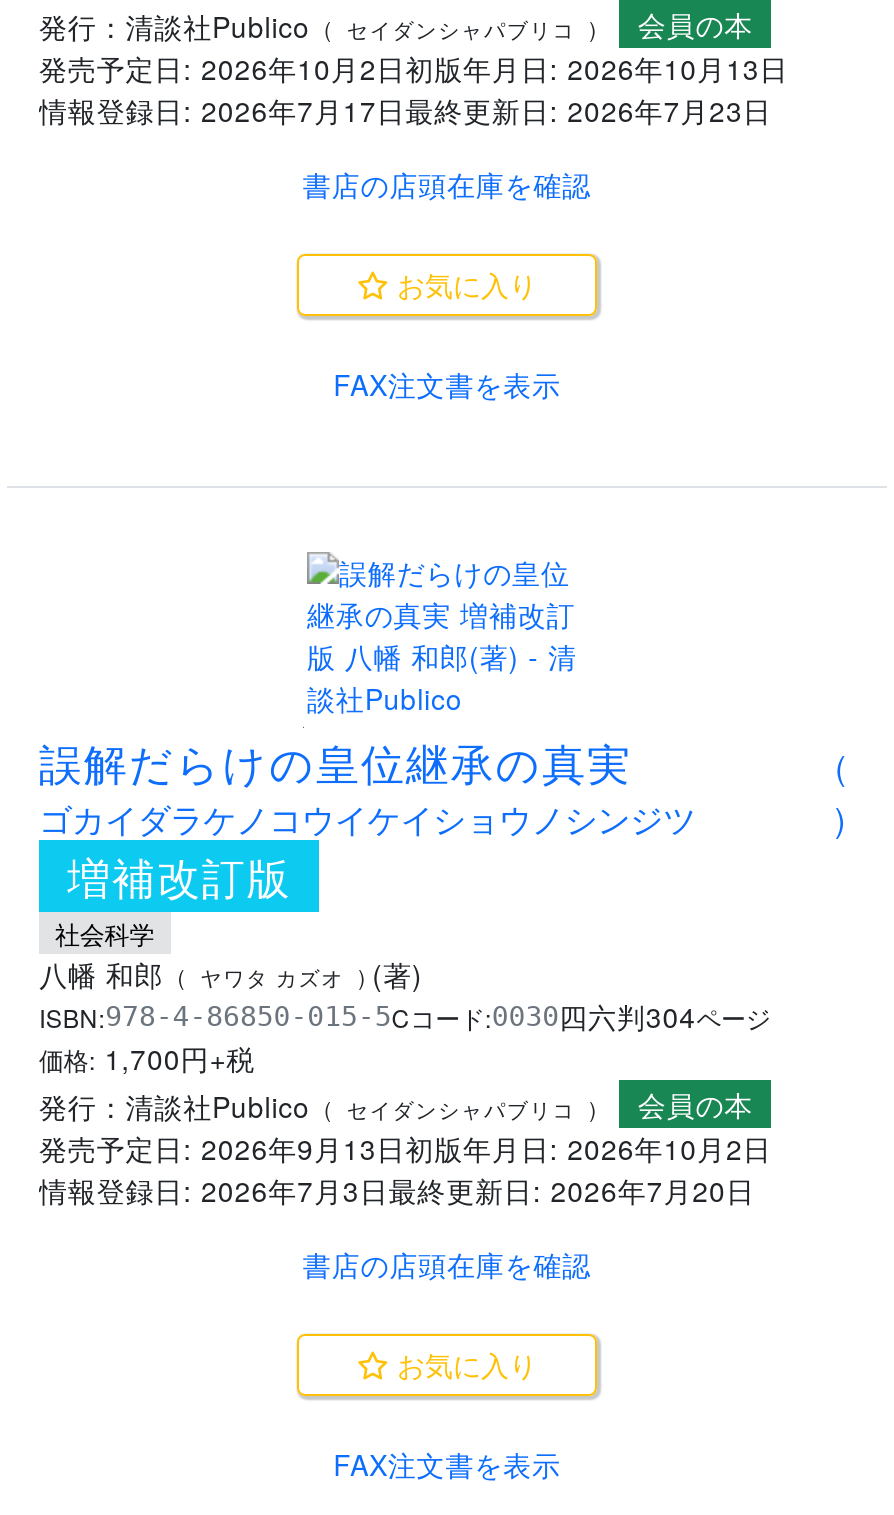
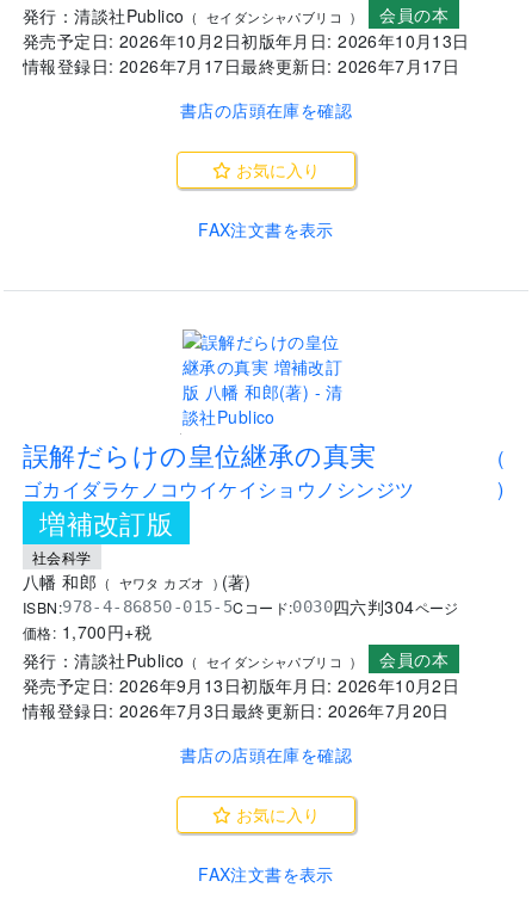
[39,89,772,129] 情報登録日: 2026年7月17日最終更新日: 2026年7月23日 -> [23,53,460,77] 情報登録日: 2026年7月17日最終更新日: 2026年7月17日

